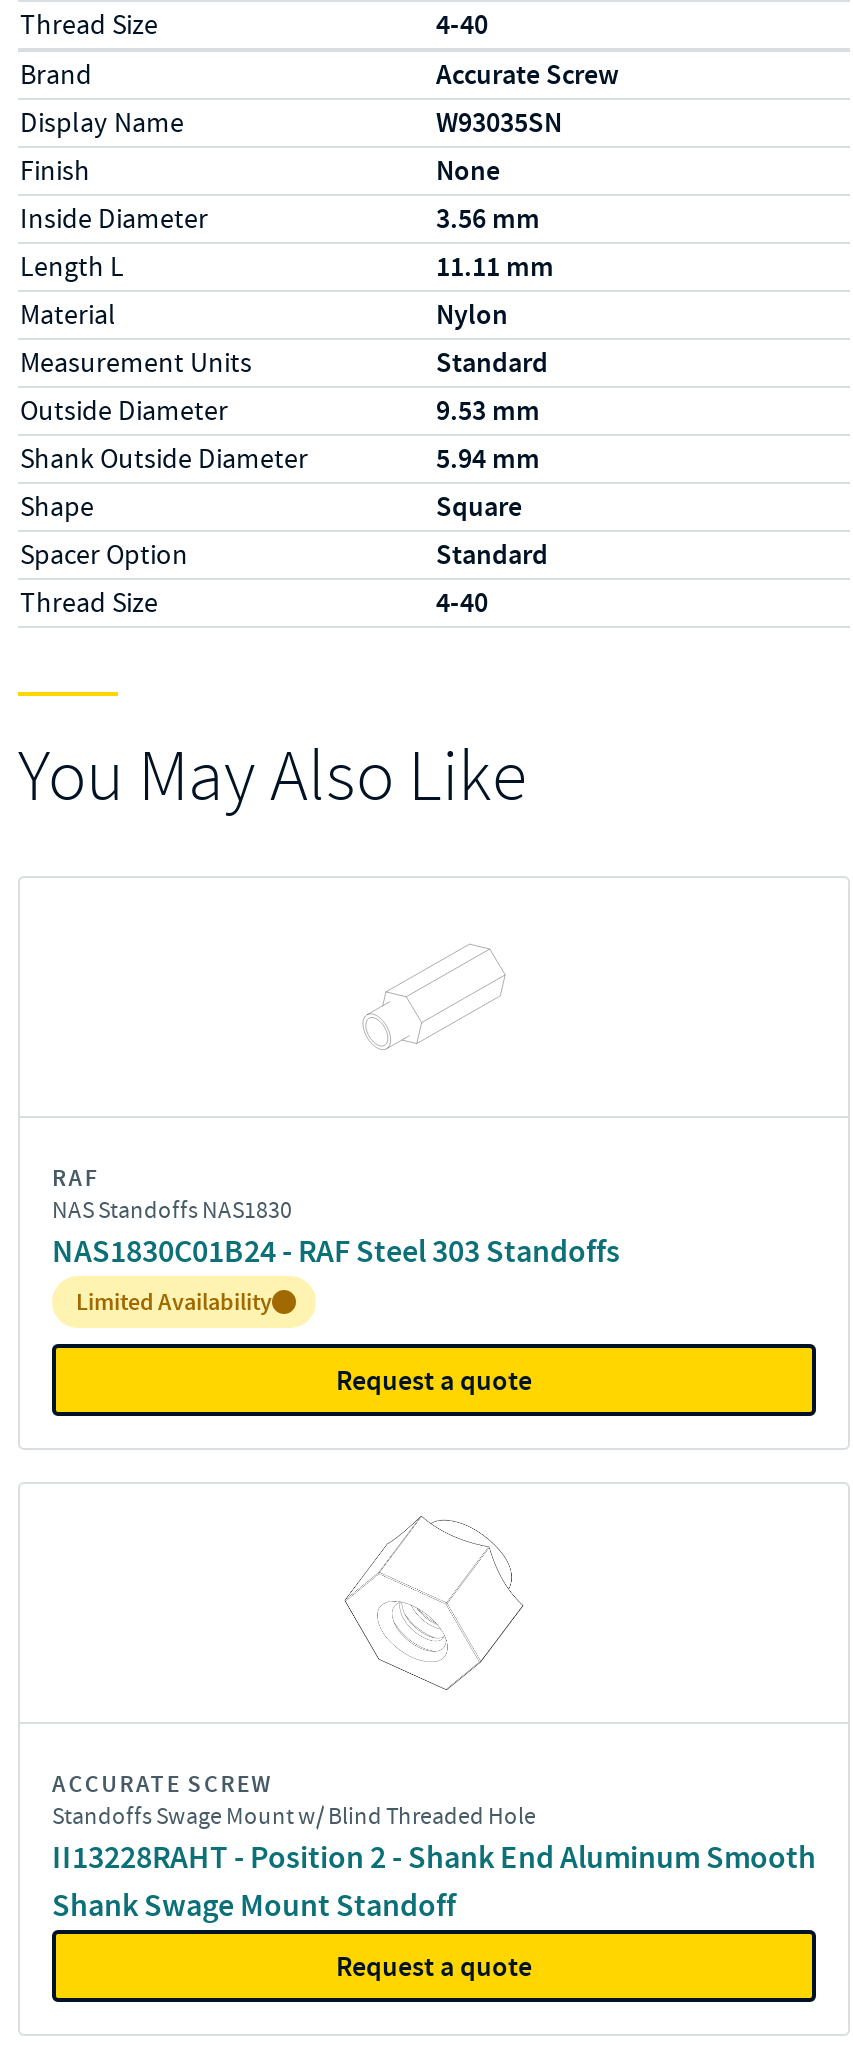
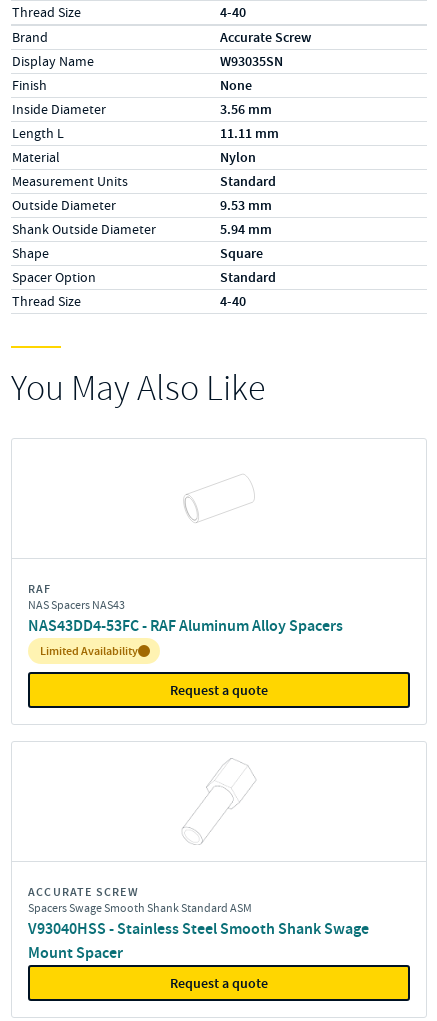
[52,1194,292,1226] NAS Standoffs NAS1830 -> [28,597,125,613] NAS Spacers NAS43
[52,1230,620,1272] NAS1830C01B24 - RAF Steel 303 Standoffs -> [28,615,343,636] NAS43DD4-53FC - RAF Aluminum Alloy Spacers
[52,1800,816,1926] Standoffs Swage Mount w/ Blind Threaded Hole | II13228RAHT - Position 2 - Shank End Aluminum Smooth | Shank Swage Mount Standoff -> [28,900,369,963] Spacers Swage Smooth Shank Standard ASM | V93040HSS - Stainless Steel Smooth Shank Swage | Mount Spacer

